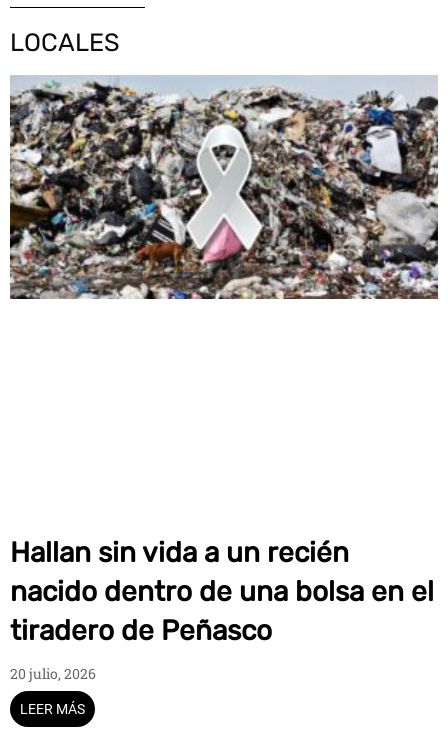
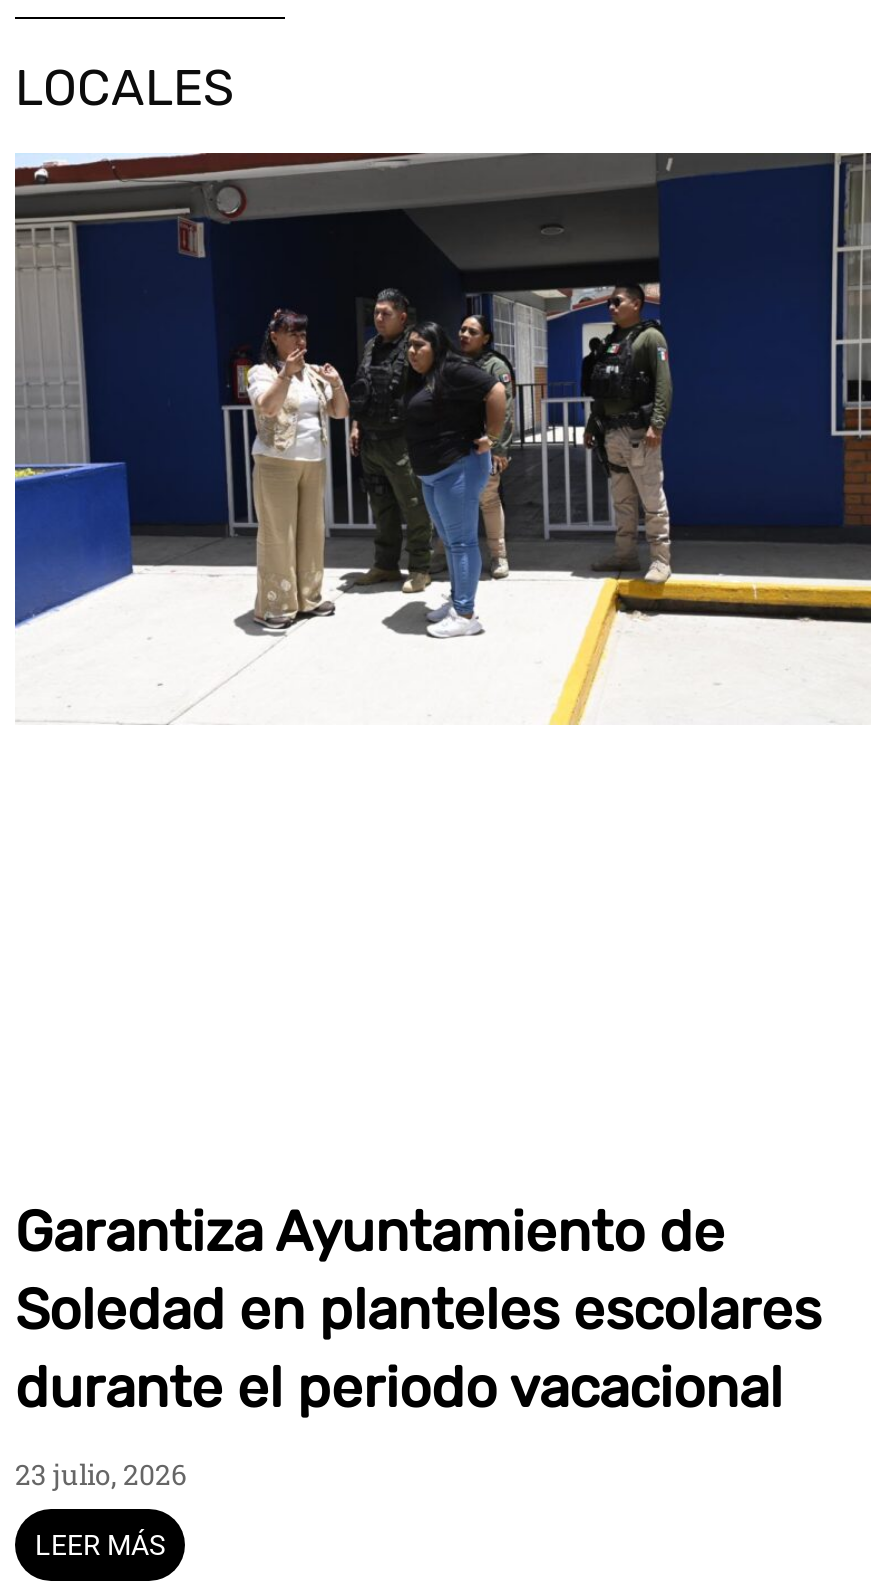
[9,74,439,300] [image] -> [13,150,873,726] [image]
[10,535,434,646] Hallan sin vida a un recién | nacido dentro de una bolsa en el | tiradero de Peñasco -> [15,1198,821,1420] Garantiza Ayuntamiento de | Soledad en planteles escolares | durante el periodo vacacional
[10,663,96,682] 20 julio, 2026 -> [15,1454,187,1492] 23 julio, 2026

